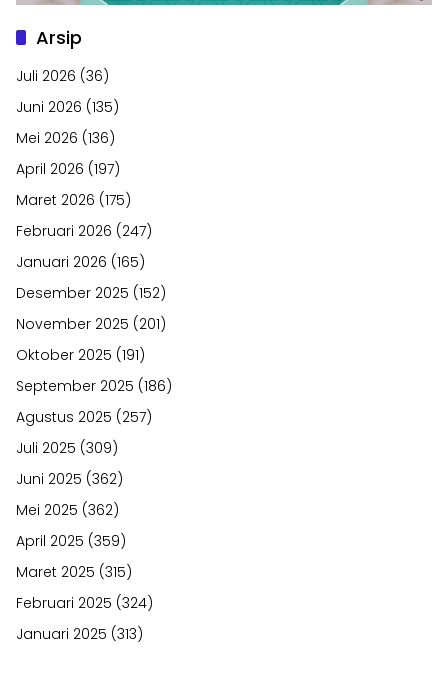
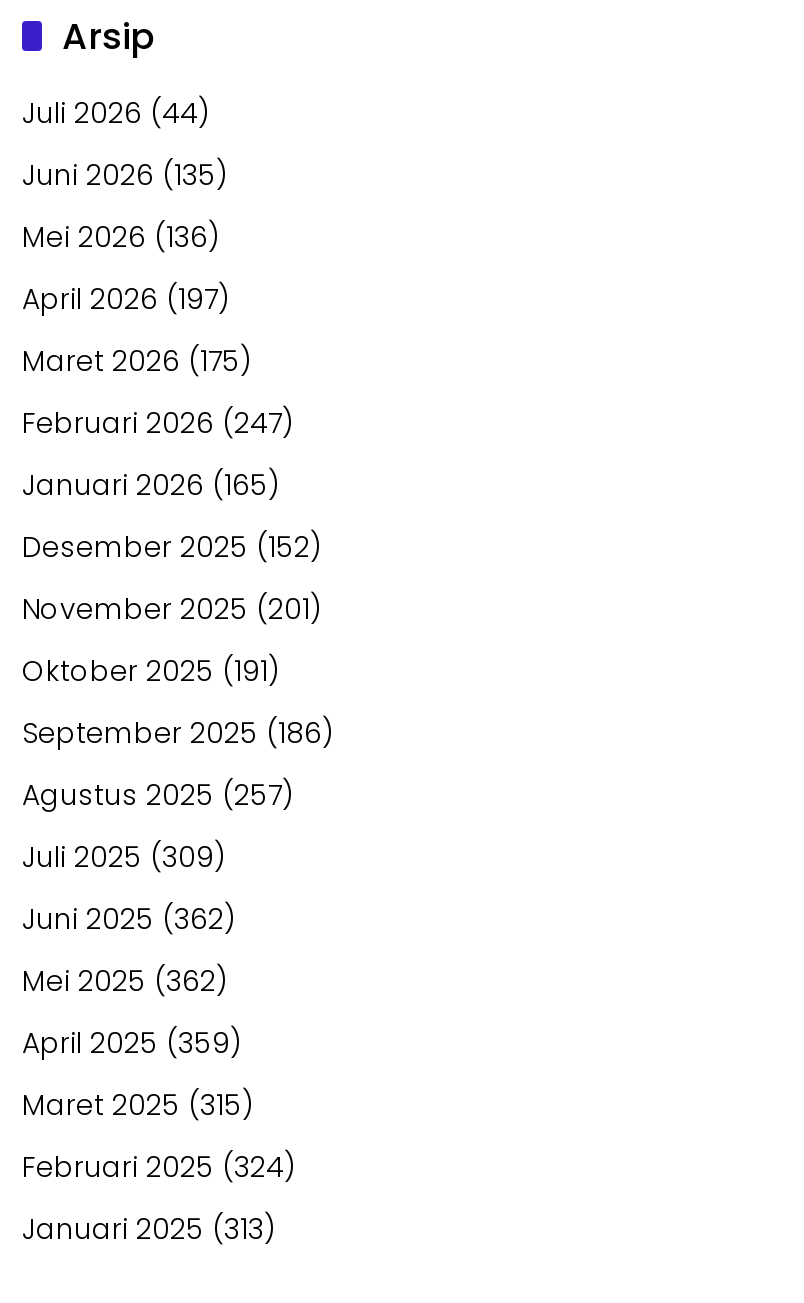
[16,66,109,86] Juli 2026 (36) -> [22,93,210,133] Juli 2026 (44)

